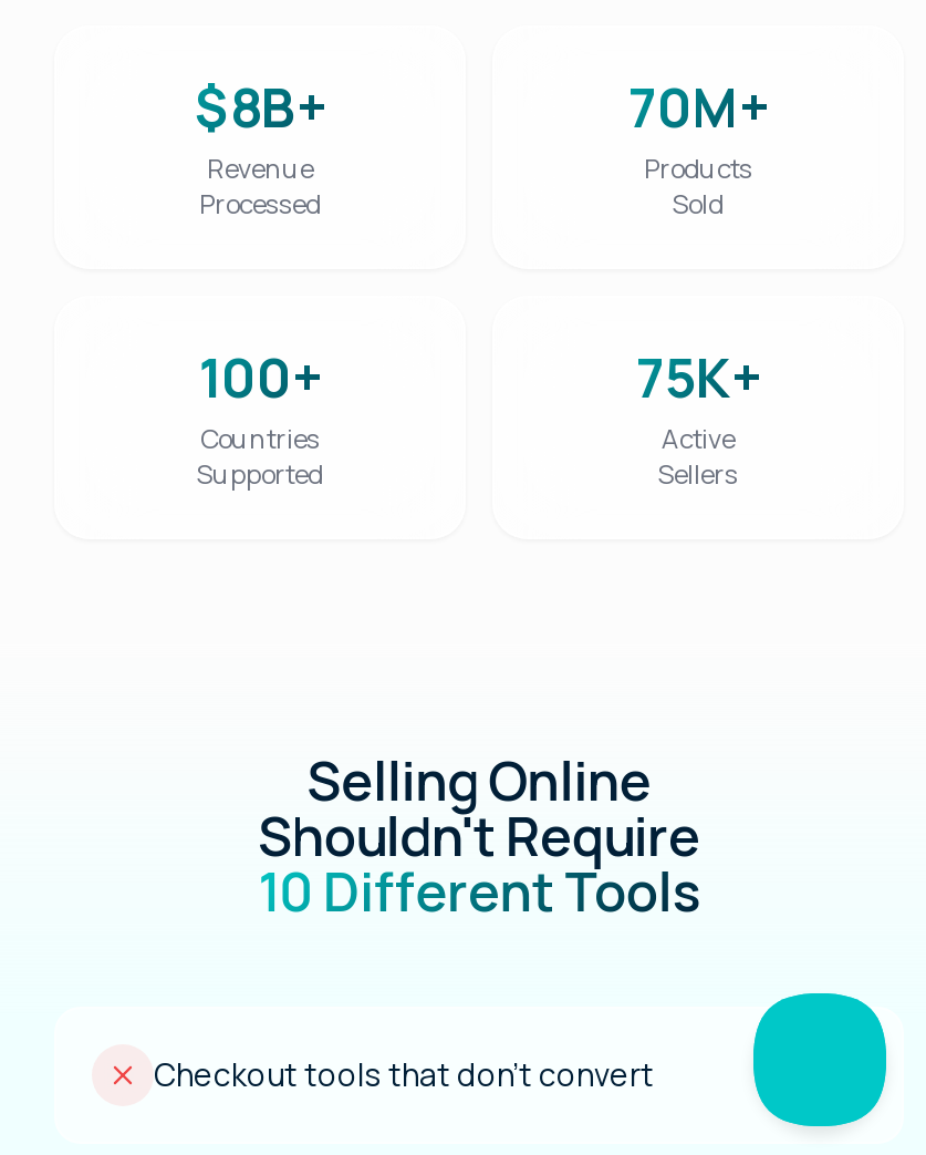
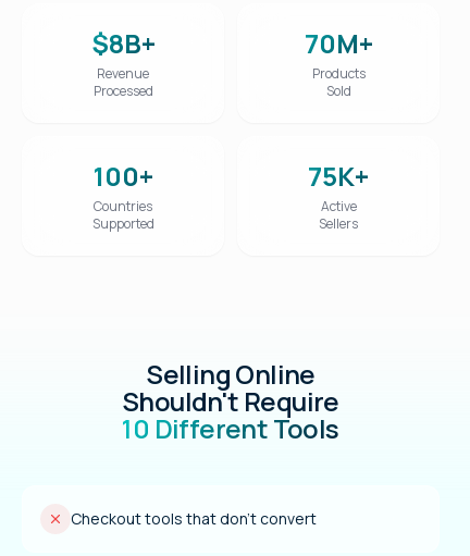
[751,991,888,1131] [image] -> none

